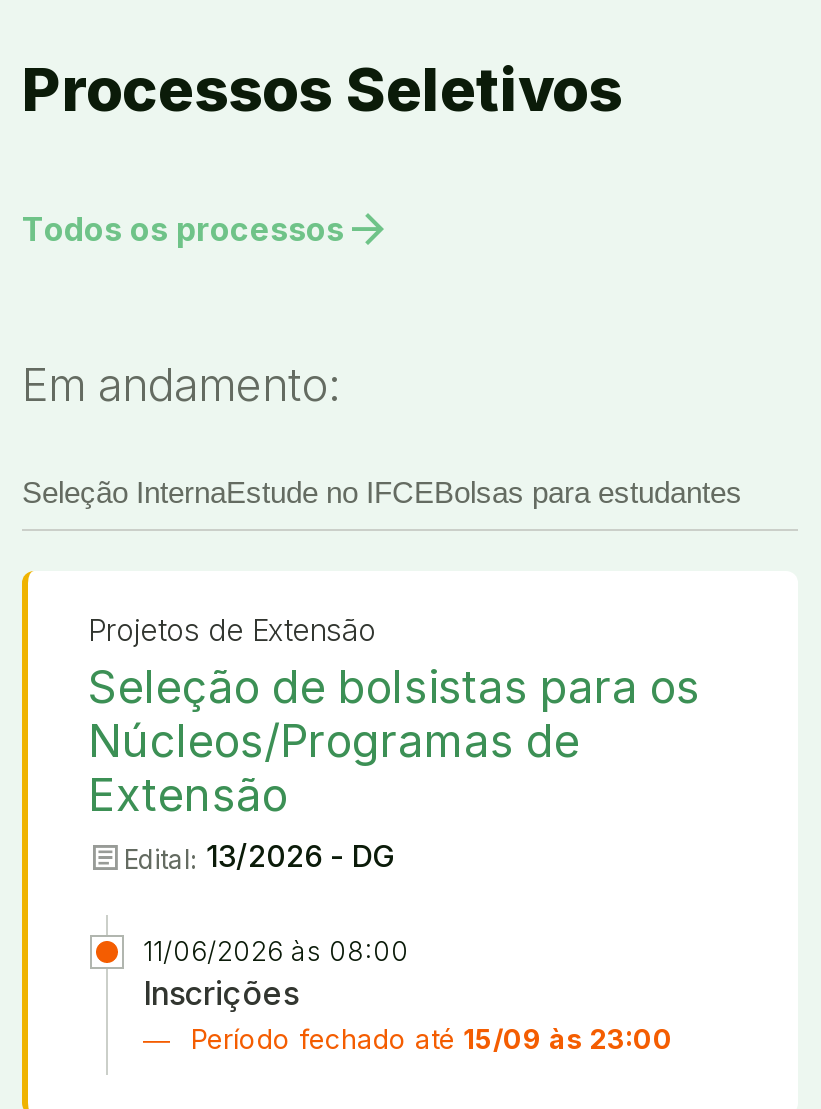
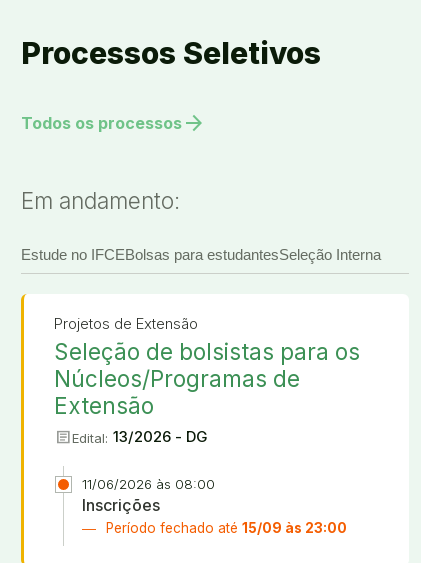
[22,476,742,510] Seleção InternaEstude no IFCEBolsas para estudantes -> [21,246,381,263] Estude no IFCEBolsas para estudantesSeleção Interna

